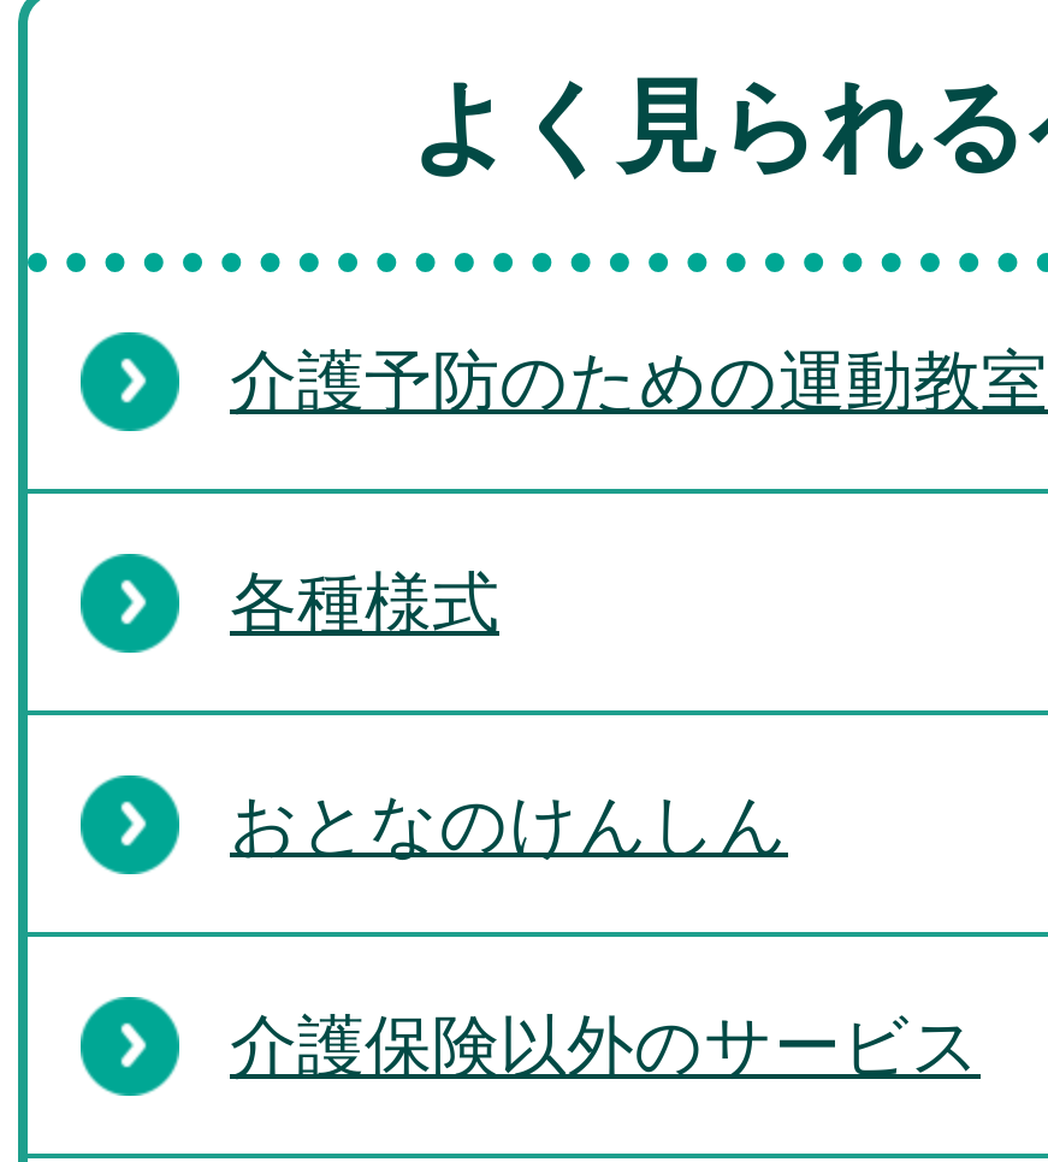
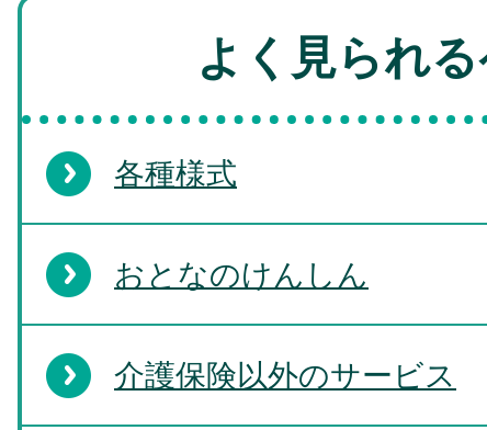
[230,340,1048,422] 介護予防のための運動教室 -> none

